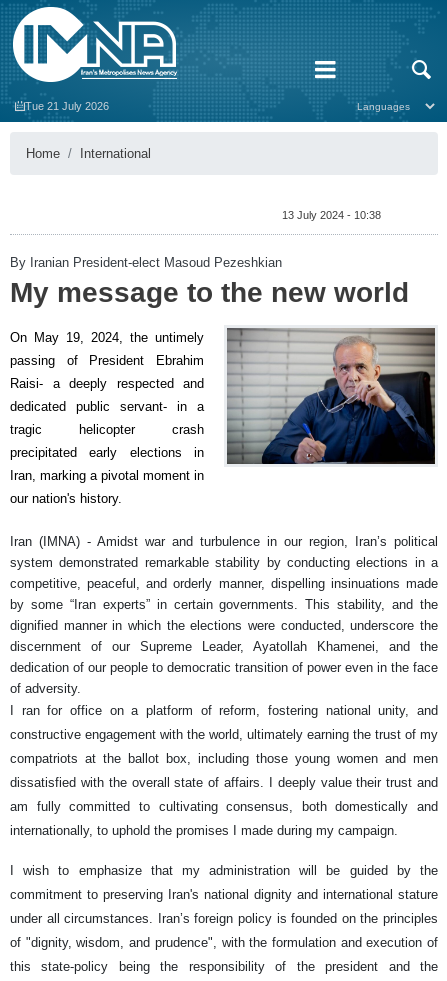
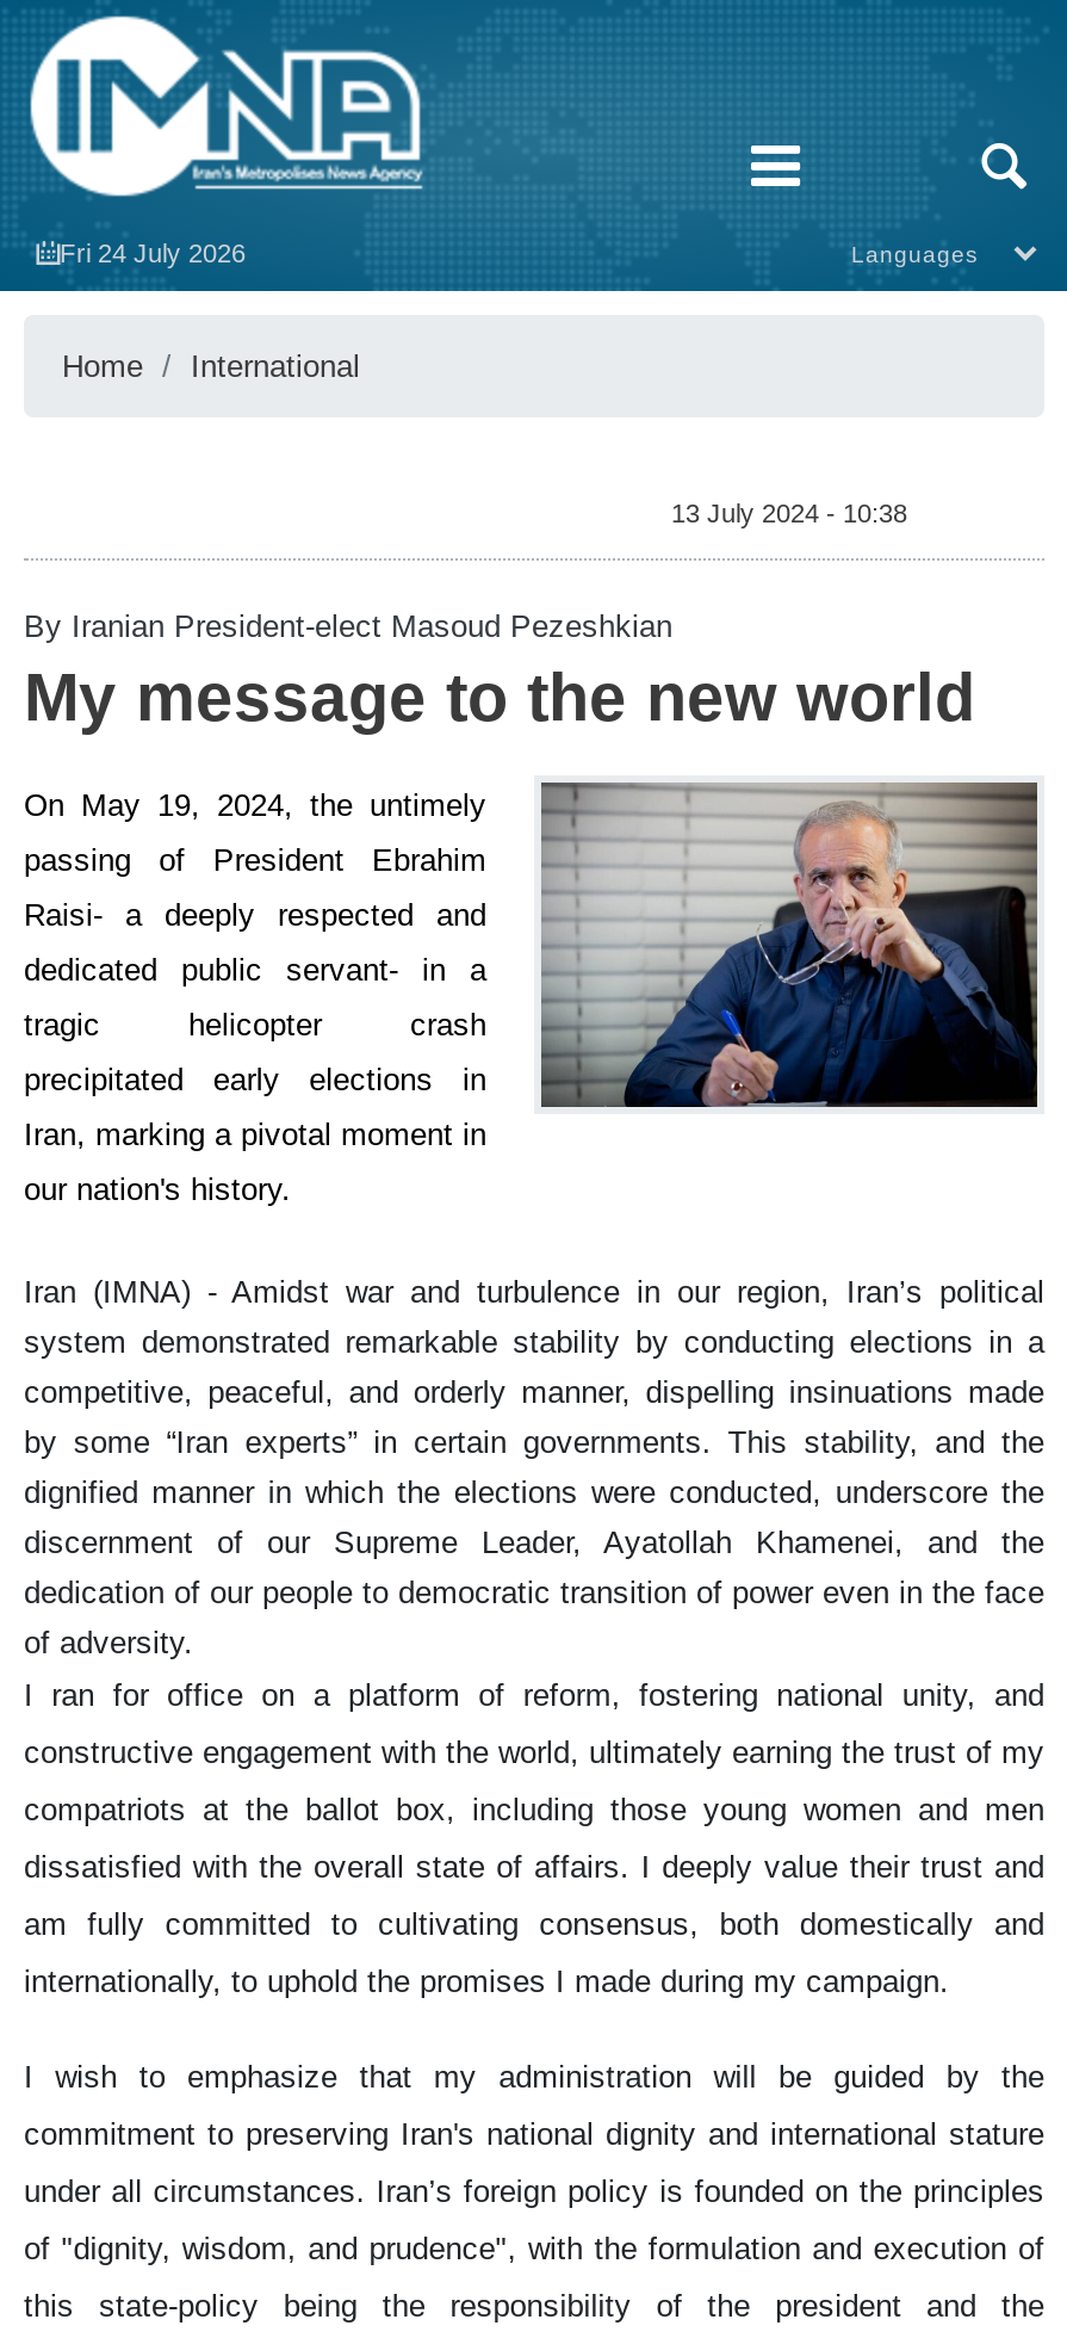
[25,100,109,112] Tue 21 July 2026 -> [60,239,246,267] Fri 24 July 2026

